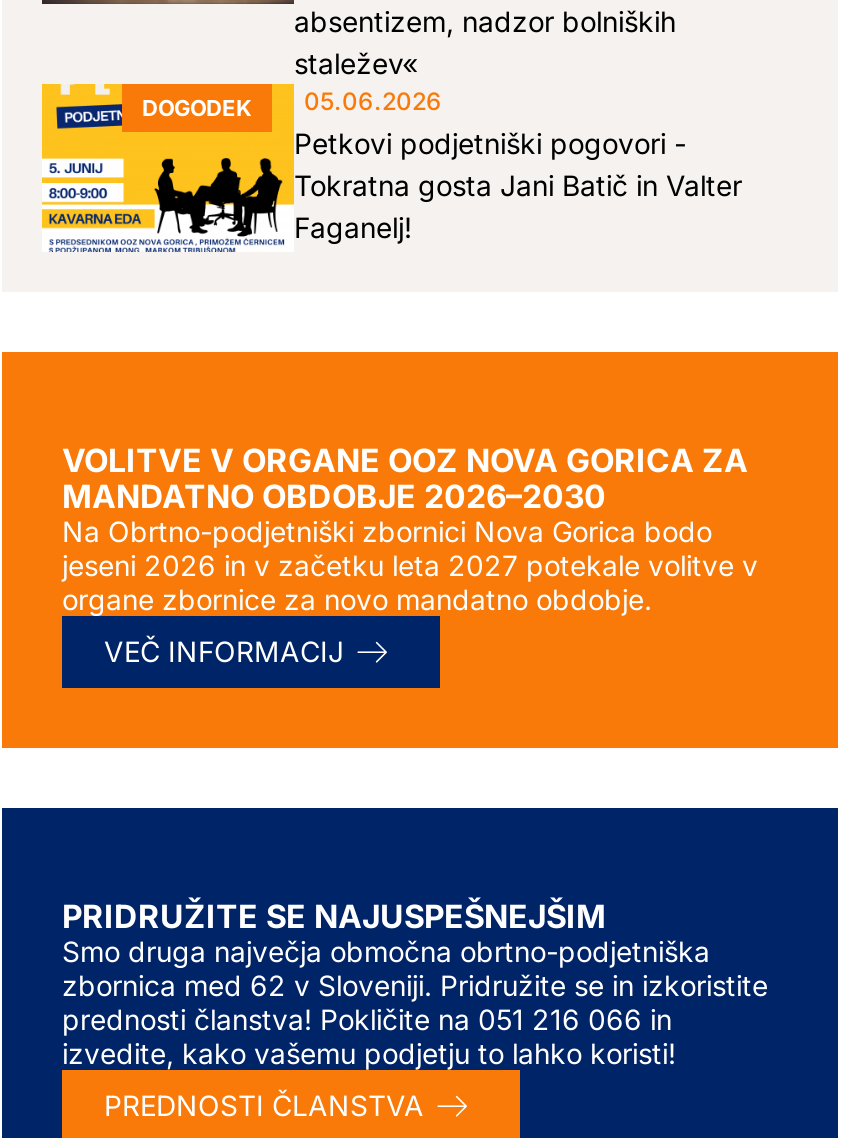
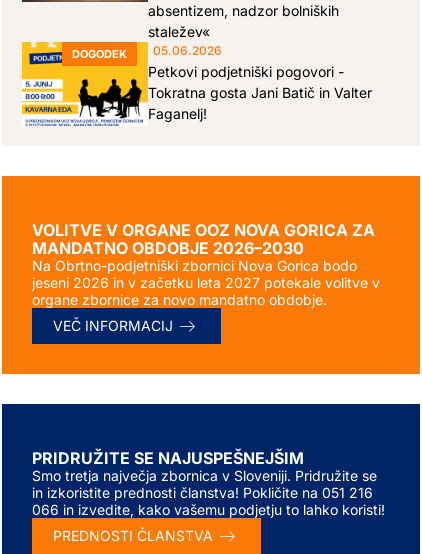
[62,935,768,1071] Smo druga največja območna obrtno-podjetniška | zbornica med 62 v Sloveniji. Pridružite se in izkoristite | prednosti članstva! Pokličite na 051 216 066 in | izvedite, kako vašemu podjetju to lahko koristi! -> [32,467,385,518] Smo tretja največja zbornica v Sloveniji. Pridružite se | in izkoristite prednosti članstva! Pokličite na 051 216 | 066 in izvedite, kako vašemu podjetju to lahko koristi!

